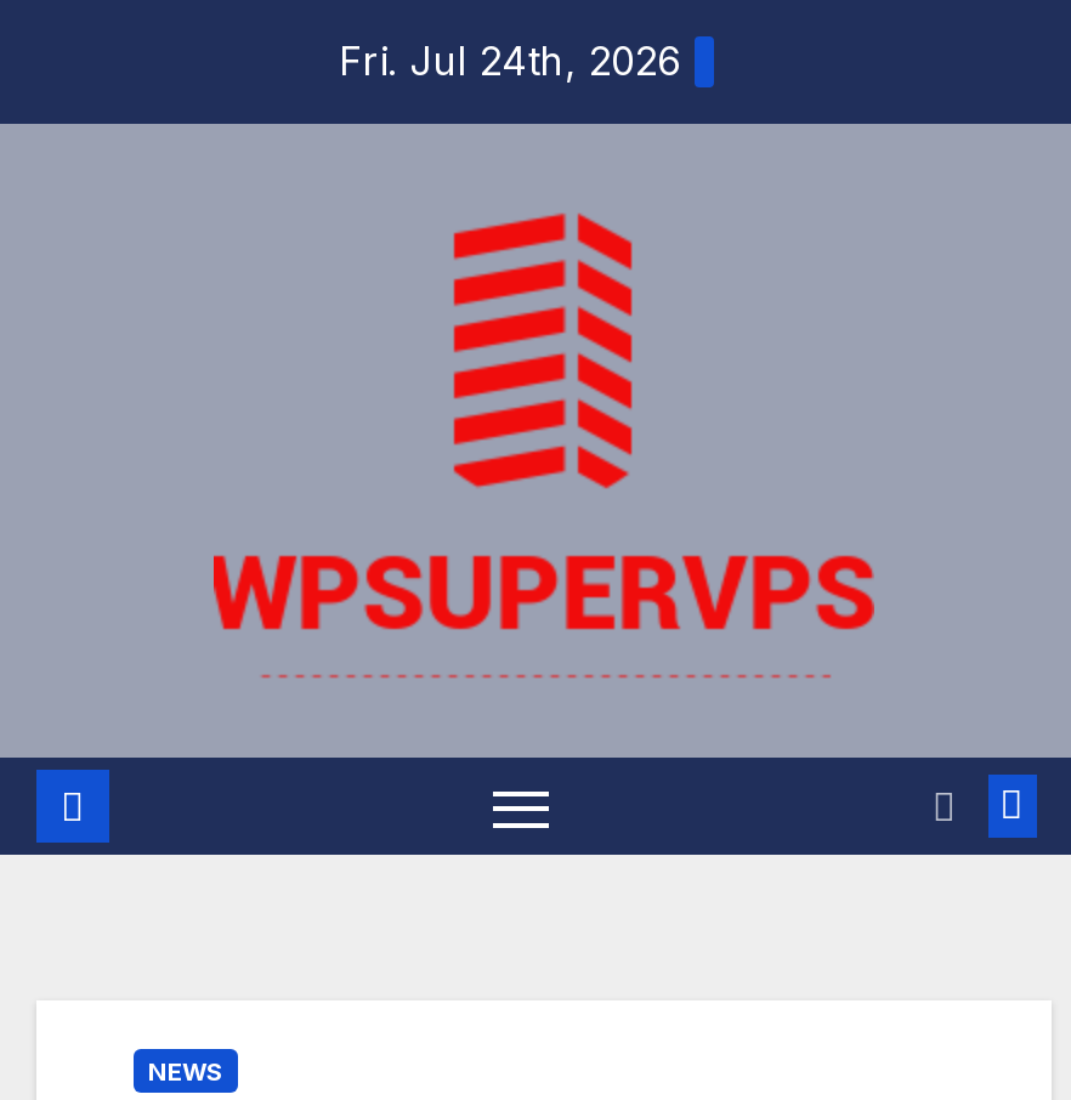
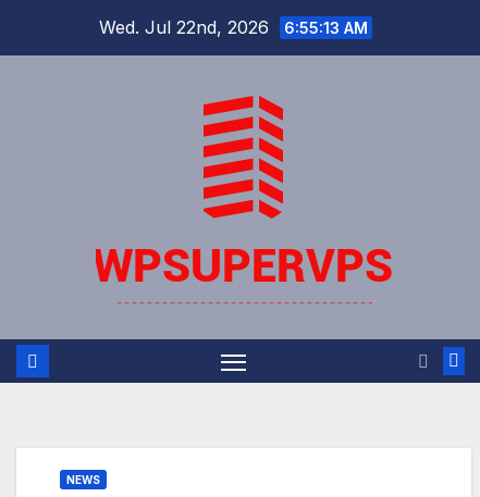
[339,36,681,85] Fri. Jul 24th, 2026 -> [99,16,368,38] Wed. Jul 22nd, 2026 6:55:13 AM

